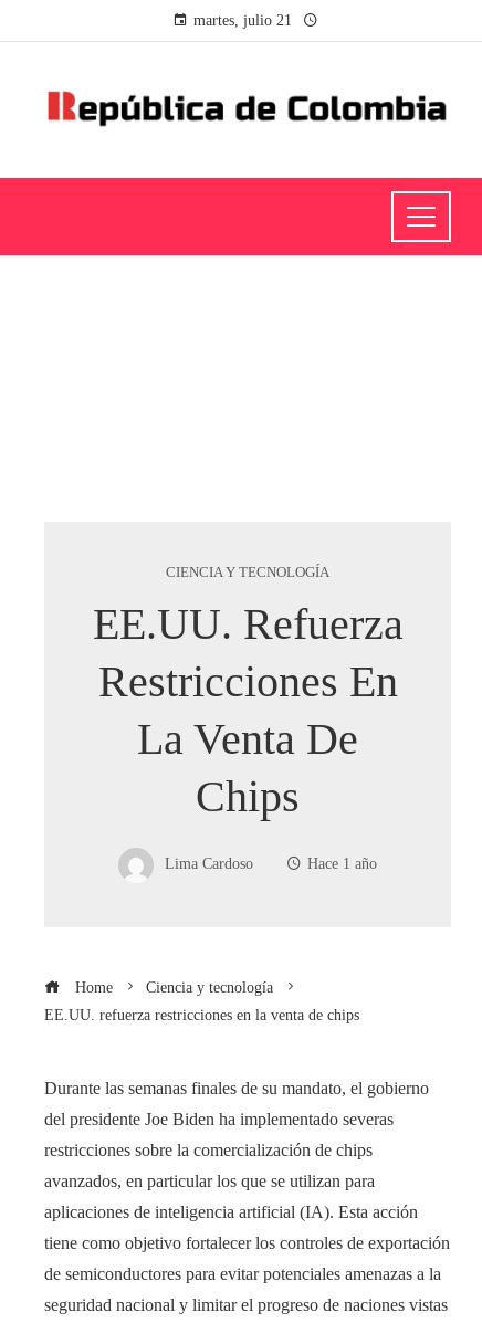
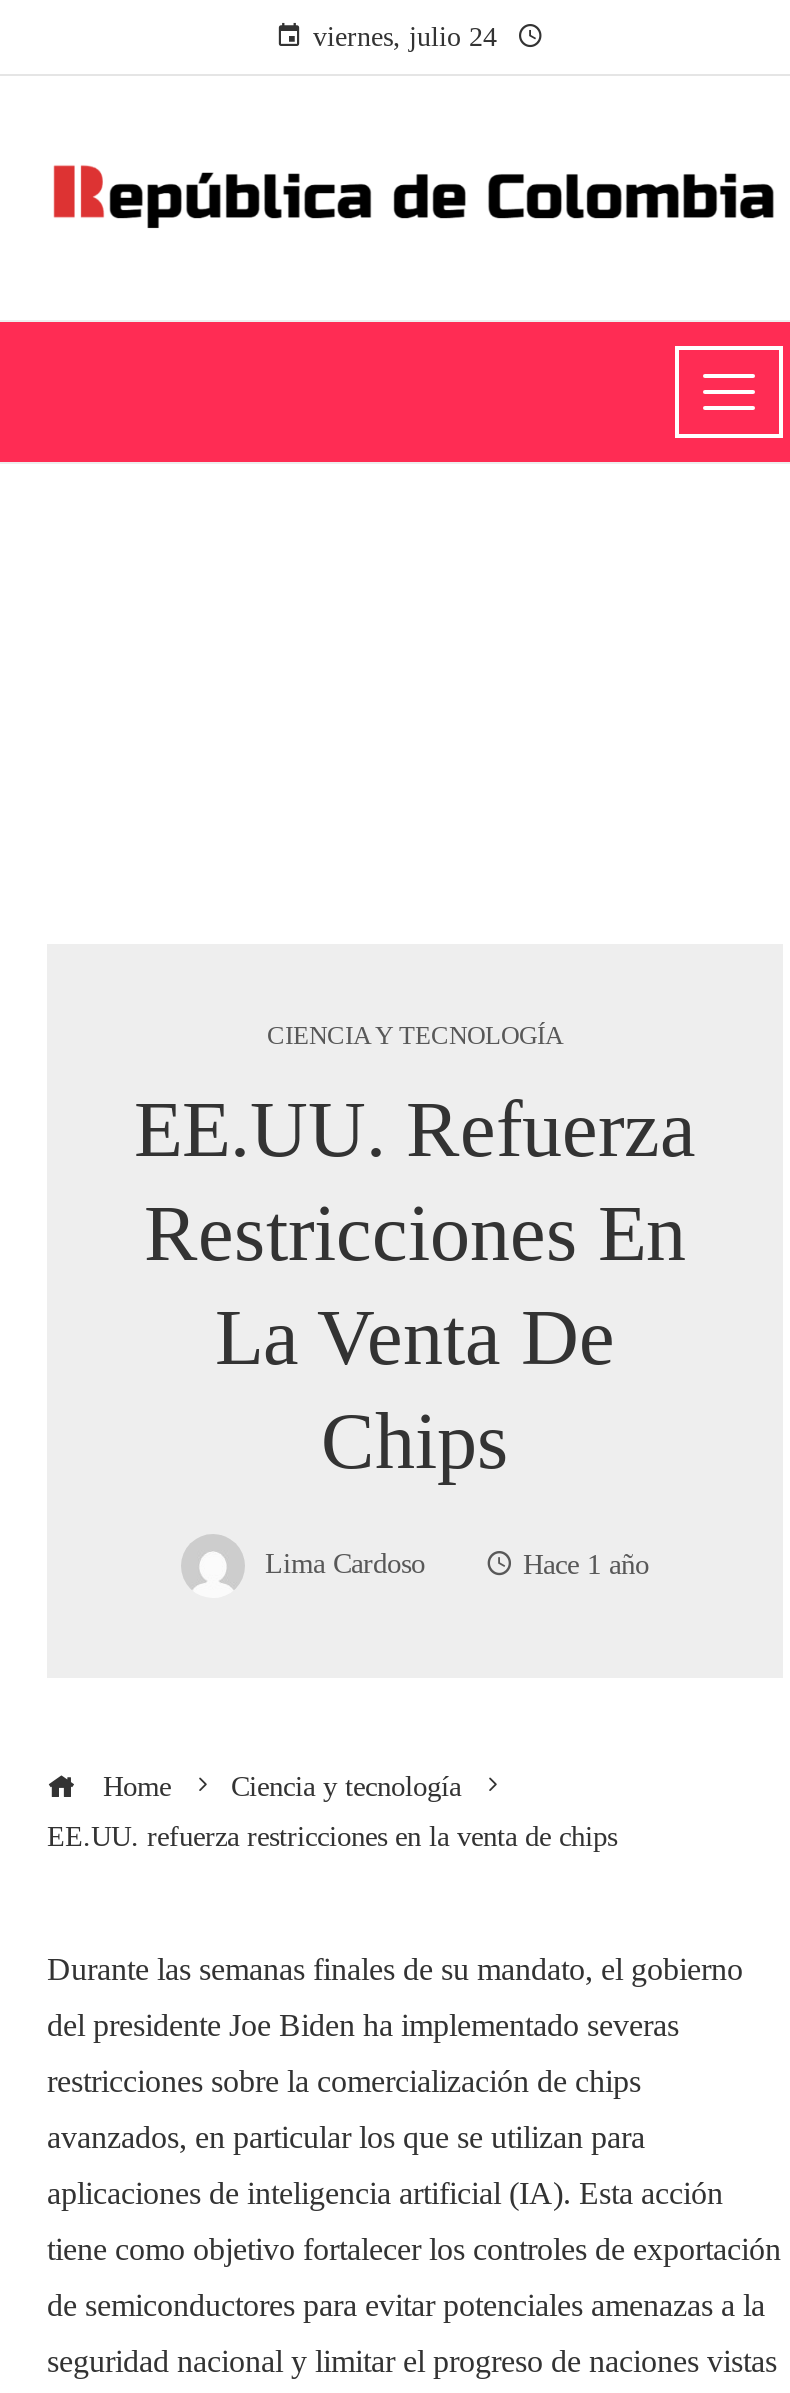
[193,12,291,29] martes, julio 21 -> [313,22,497,52] viernes, julio 24

